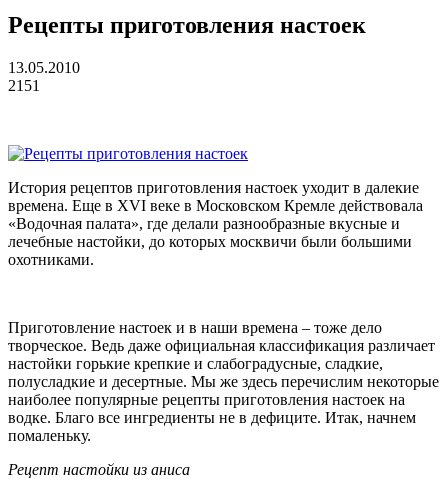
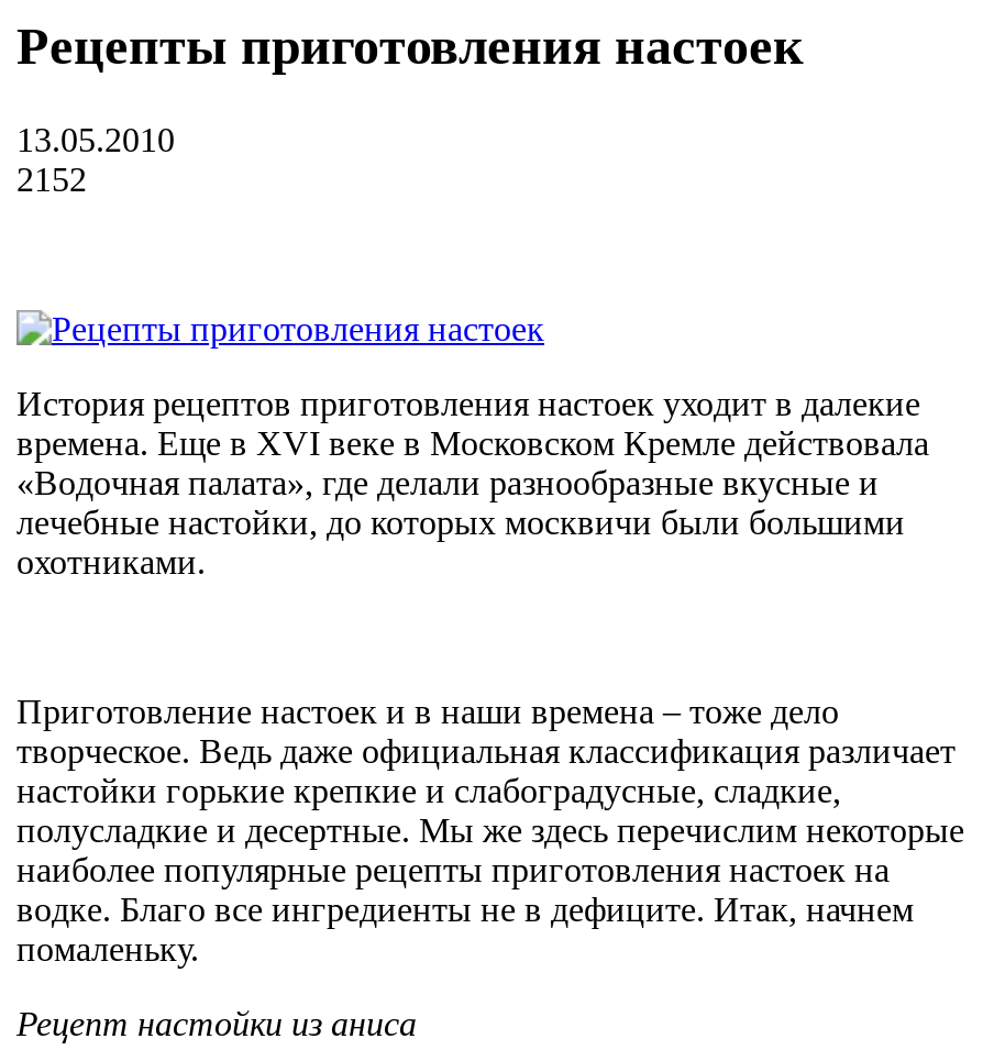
[8,77,40,94] 2151 -> [16,160,87,197] 2152

